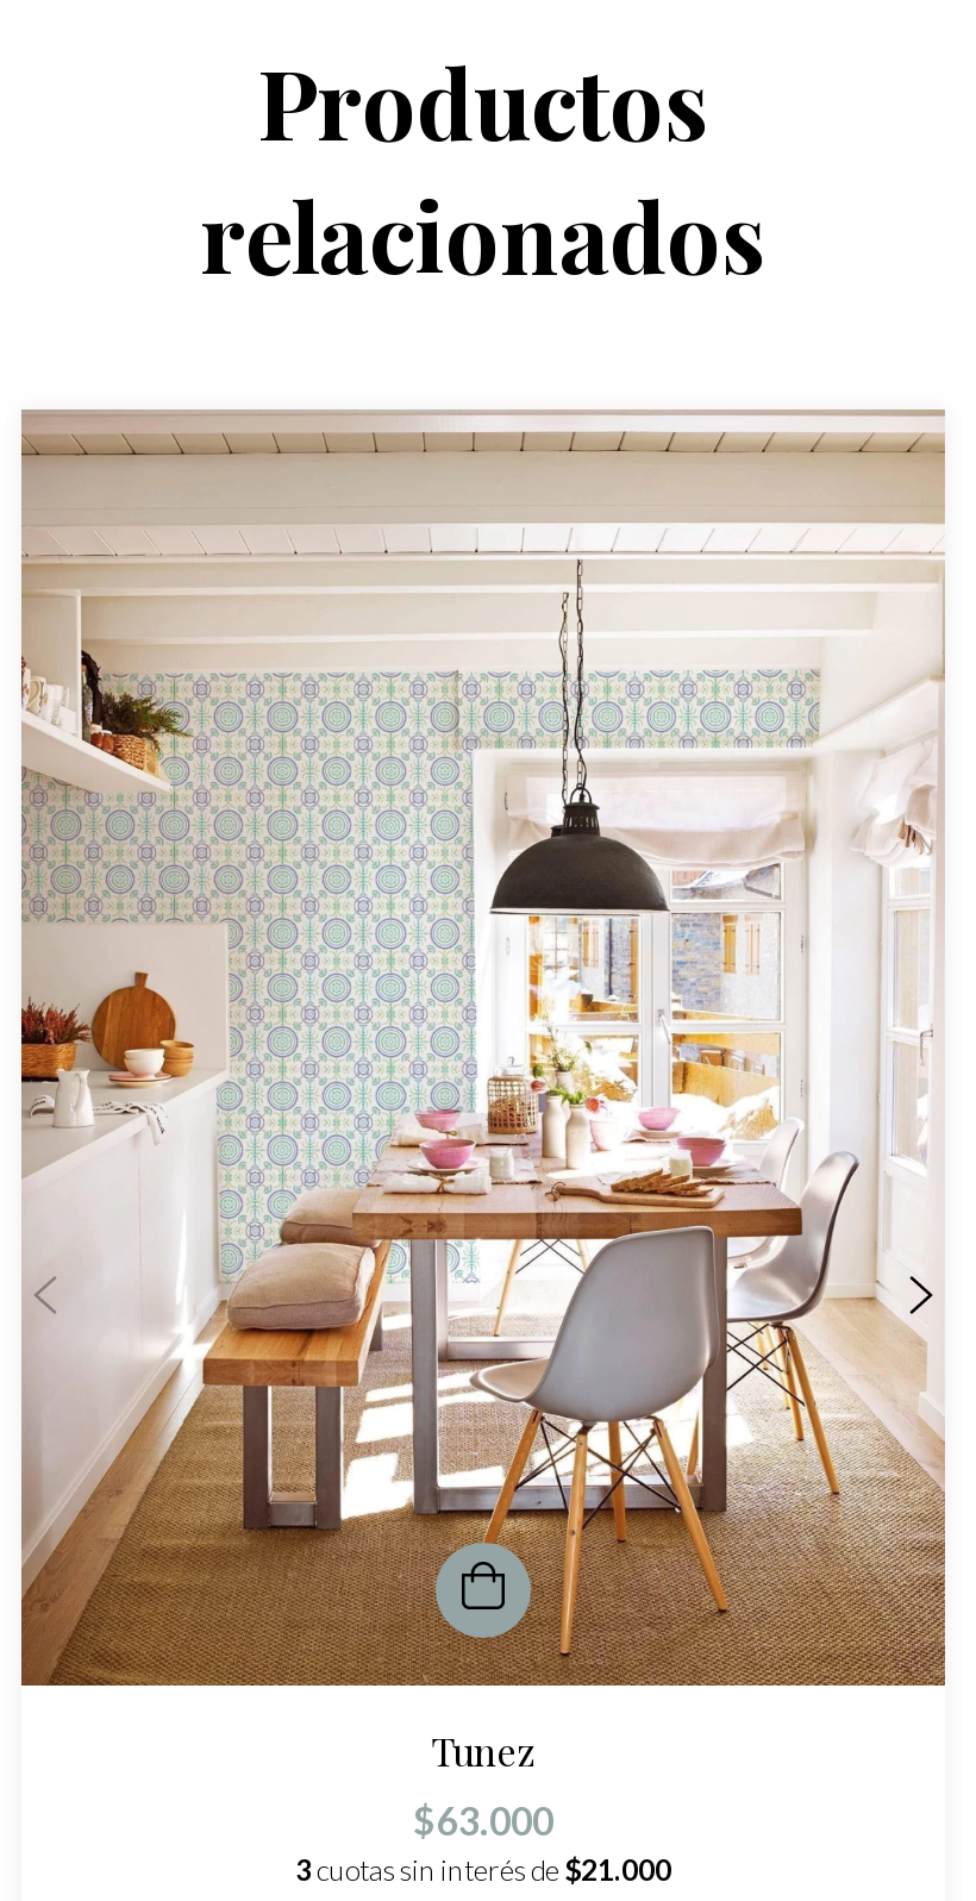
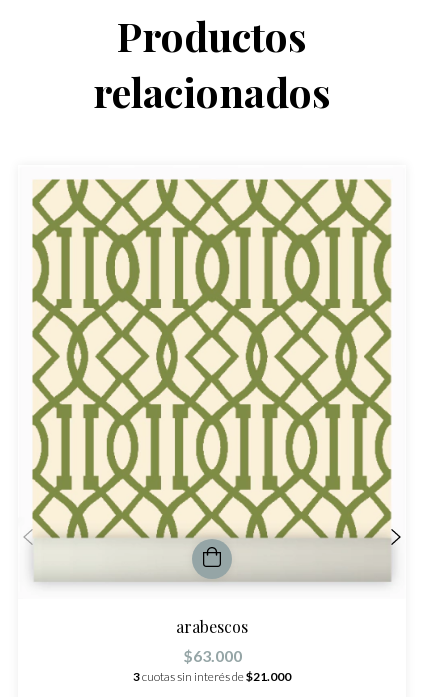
[19,407,947,1776] [image] | Tunez -> [18,165,405,637] [image] | arabescos

